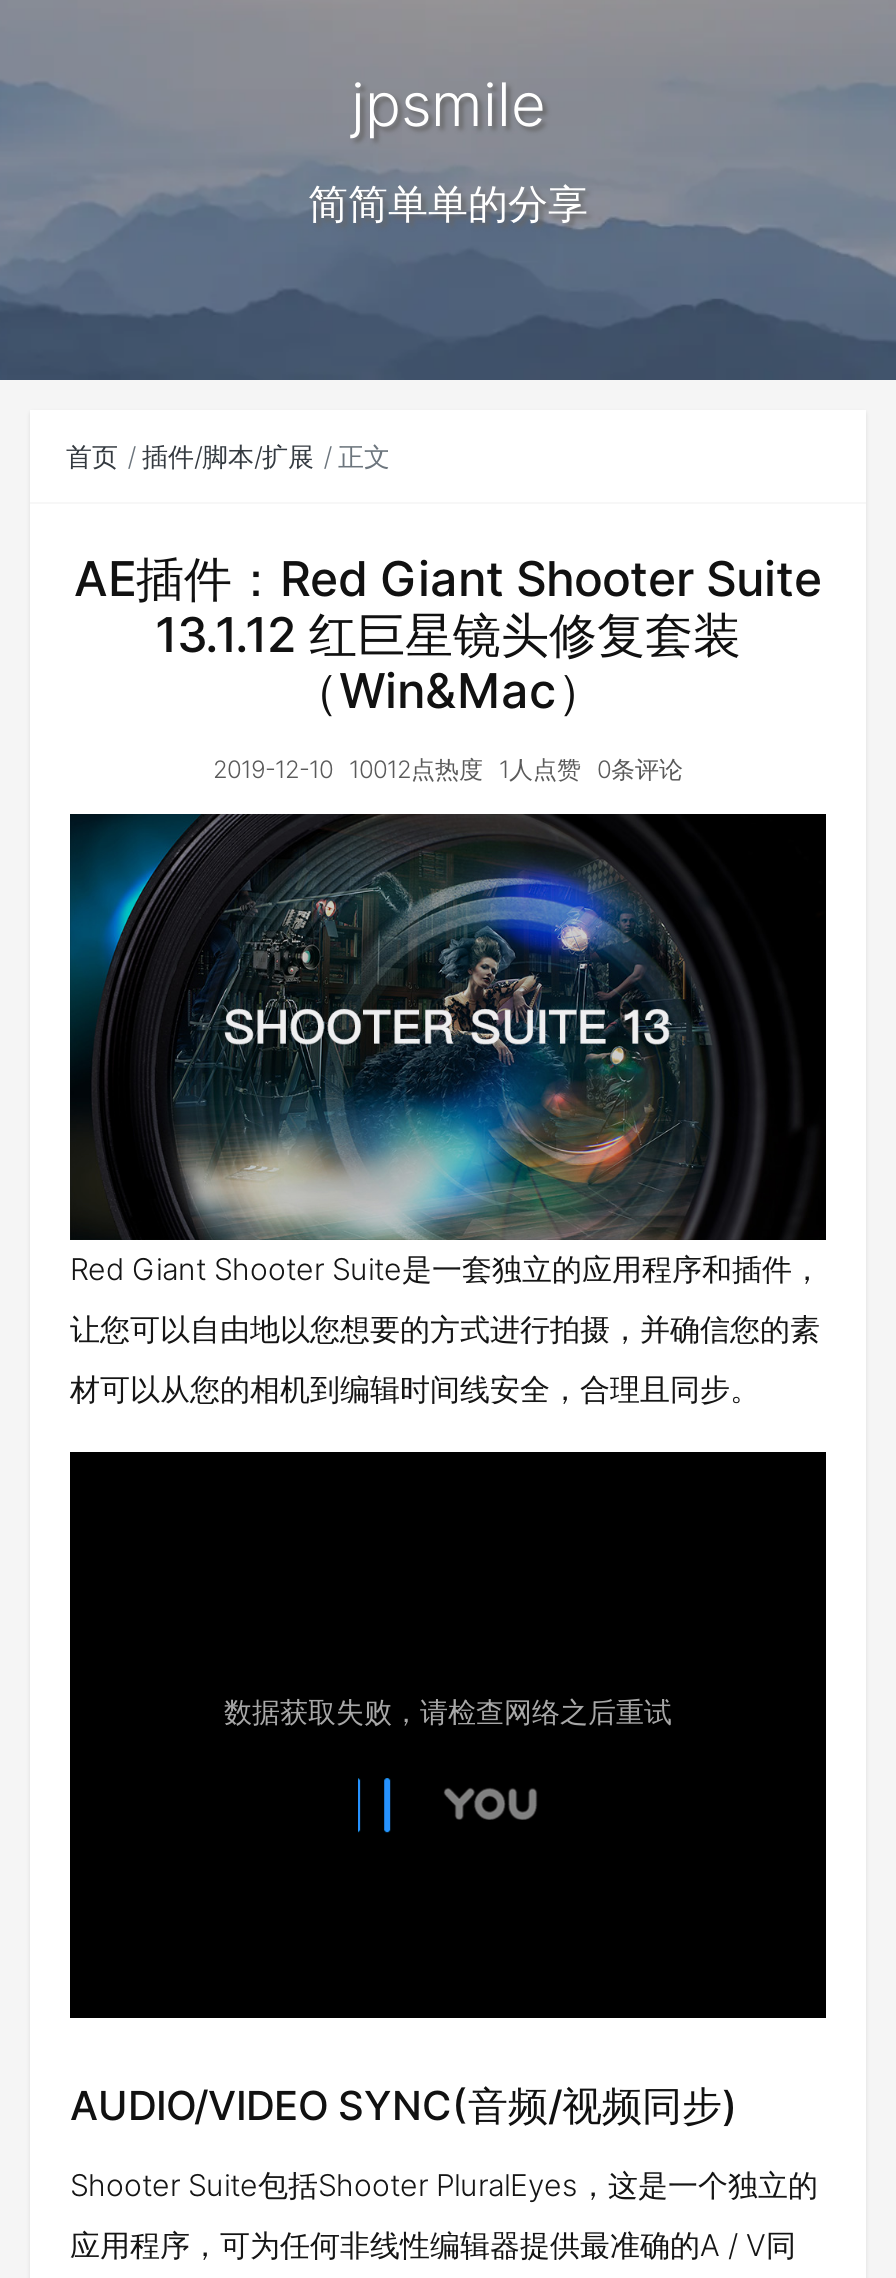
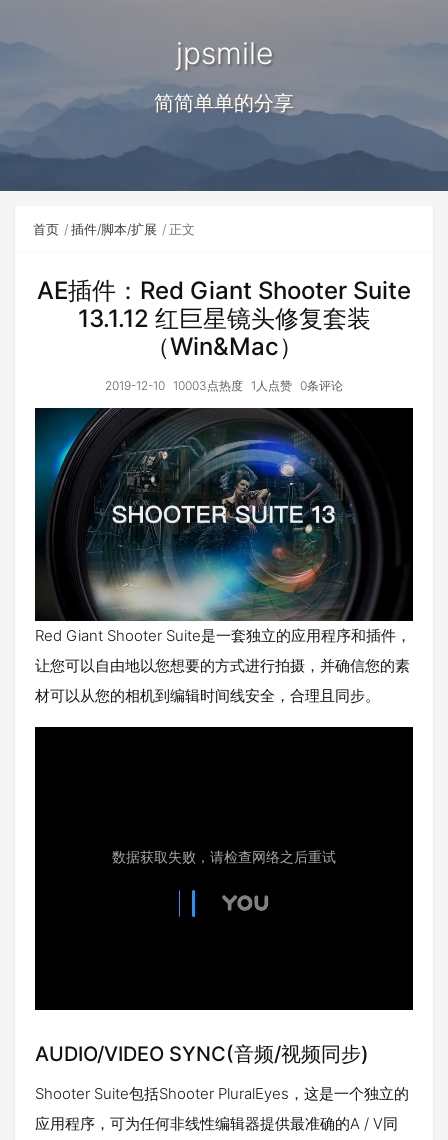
[213,754,683,784] 2019-12-10 10012点热度 1人点赞 0条评论 -> [105,378,343,393] 2019-12-10 10003点热度 1人点赞 0条评论

